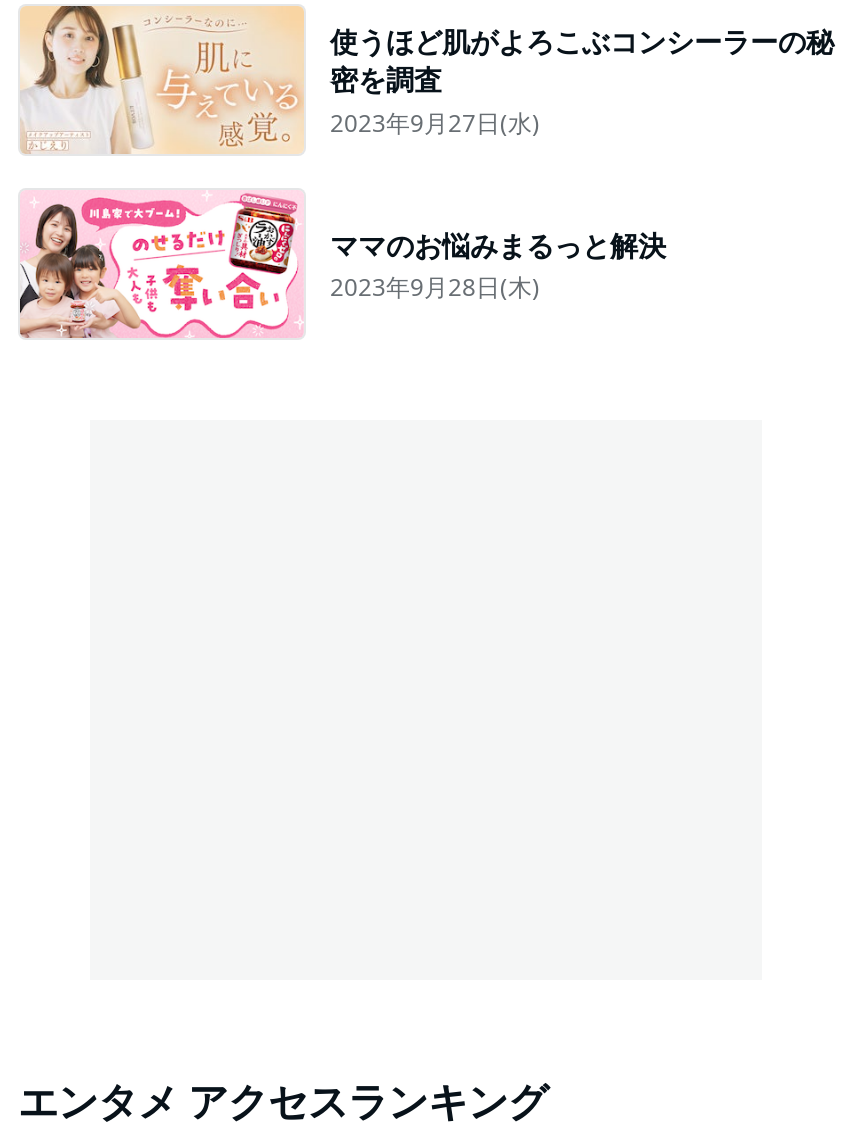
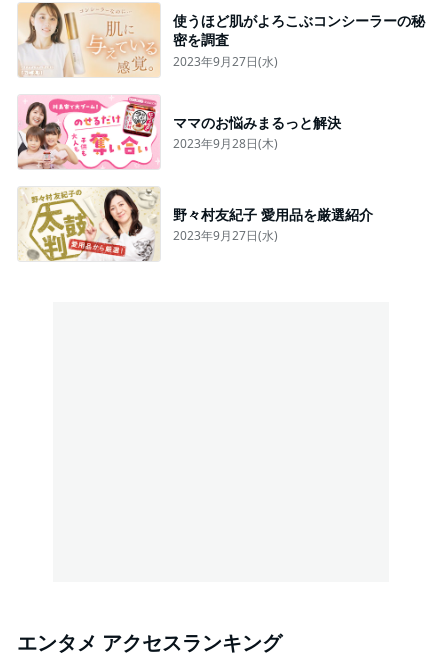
none -> [18,187,373,262] [image] | 野々村友紀子 愛用品を厳選紹介 | 2023年9月27日(水)

